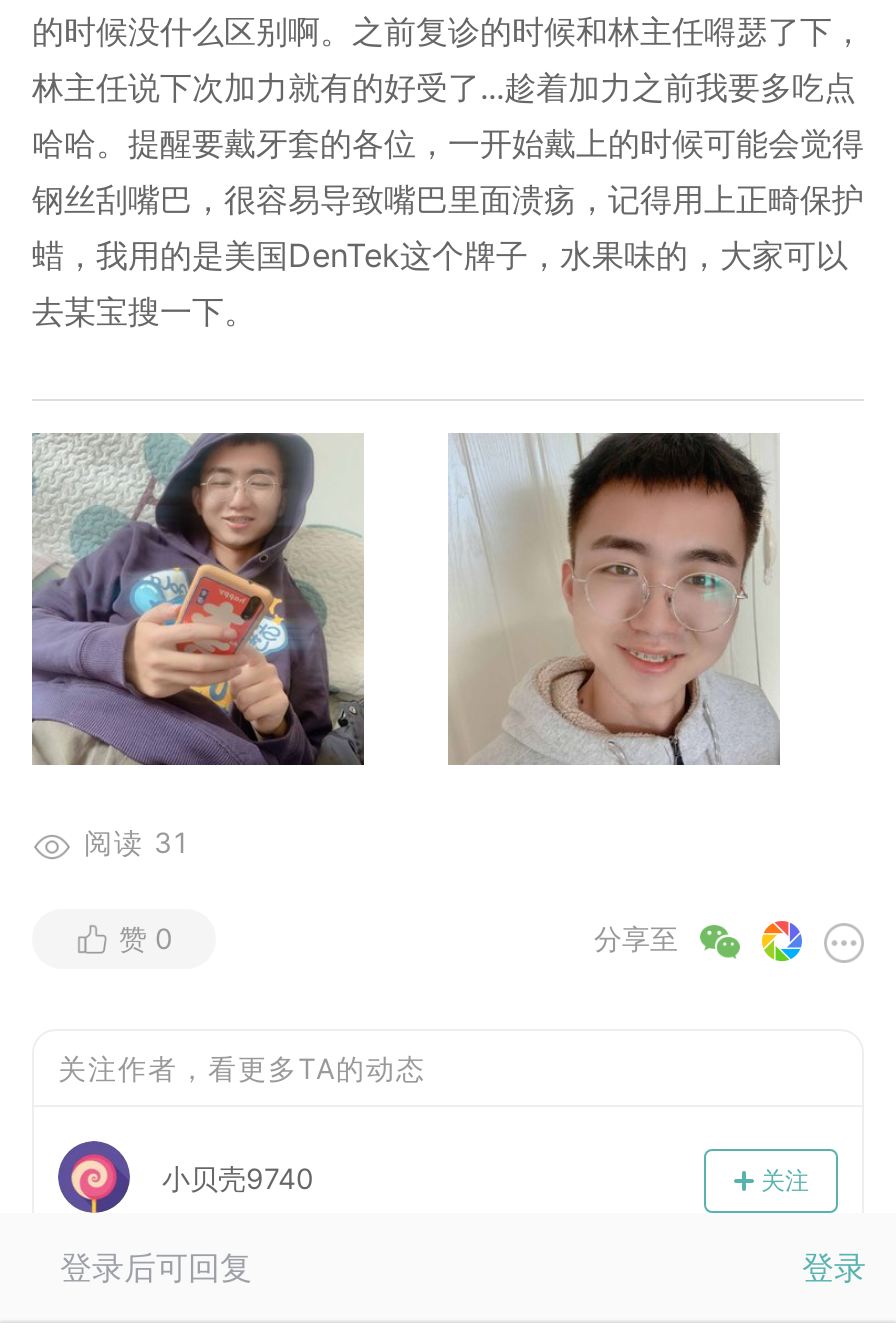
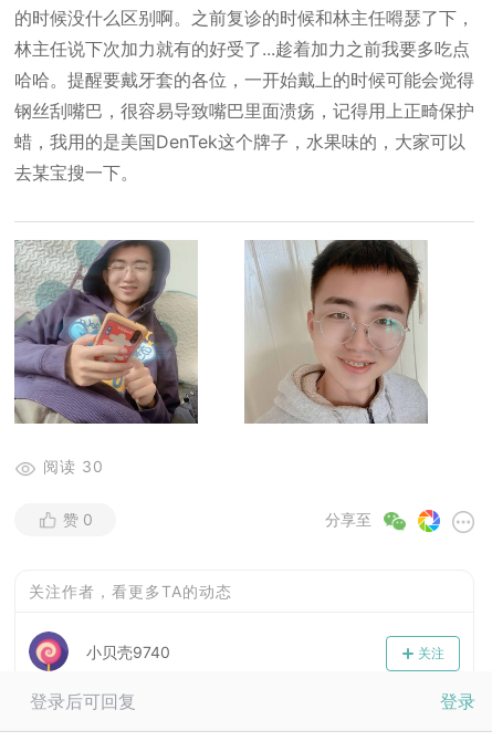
[84,826,190,860] 阅读31 -> [43,457,104,476] 阅读30

